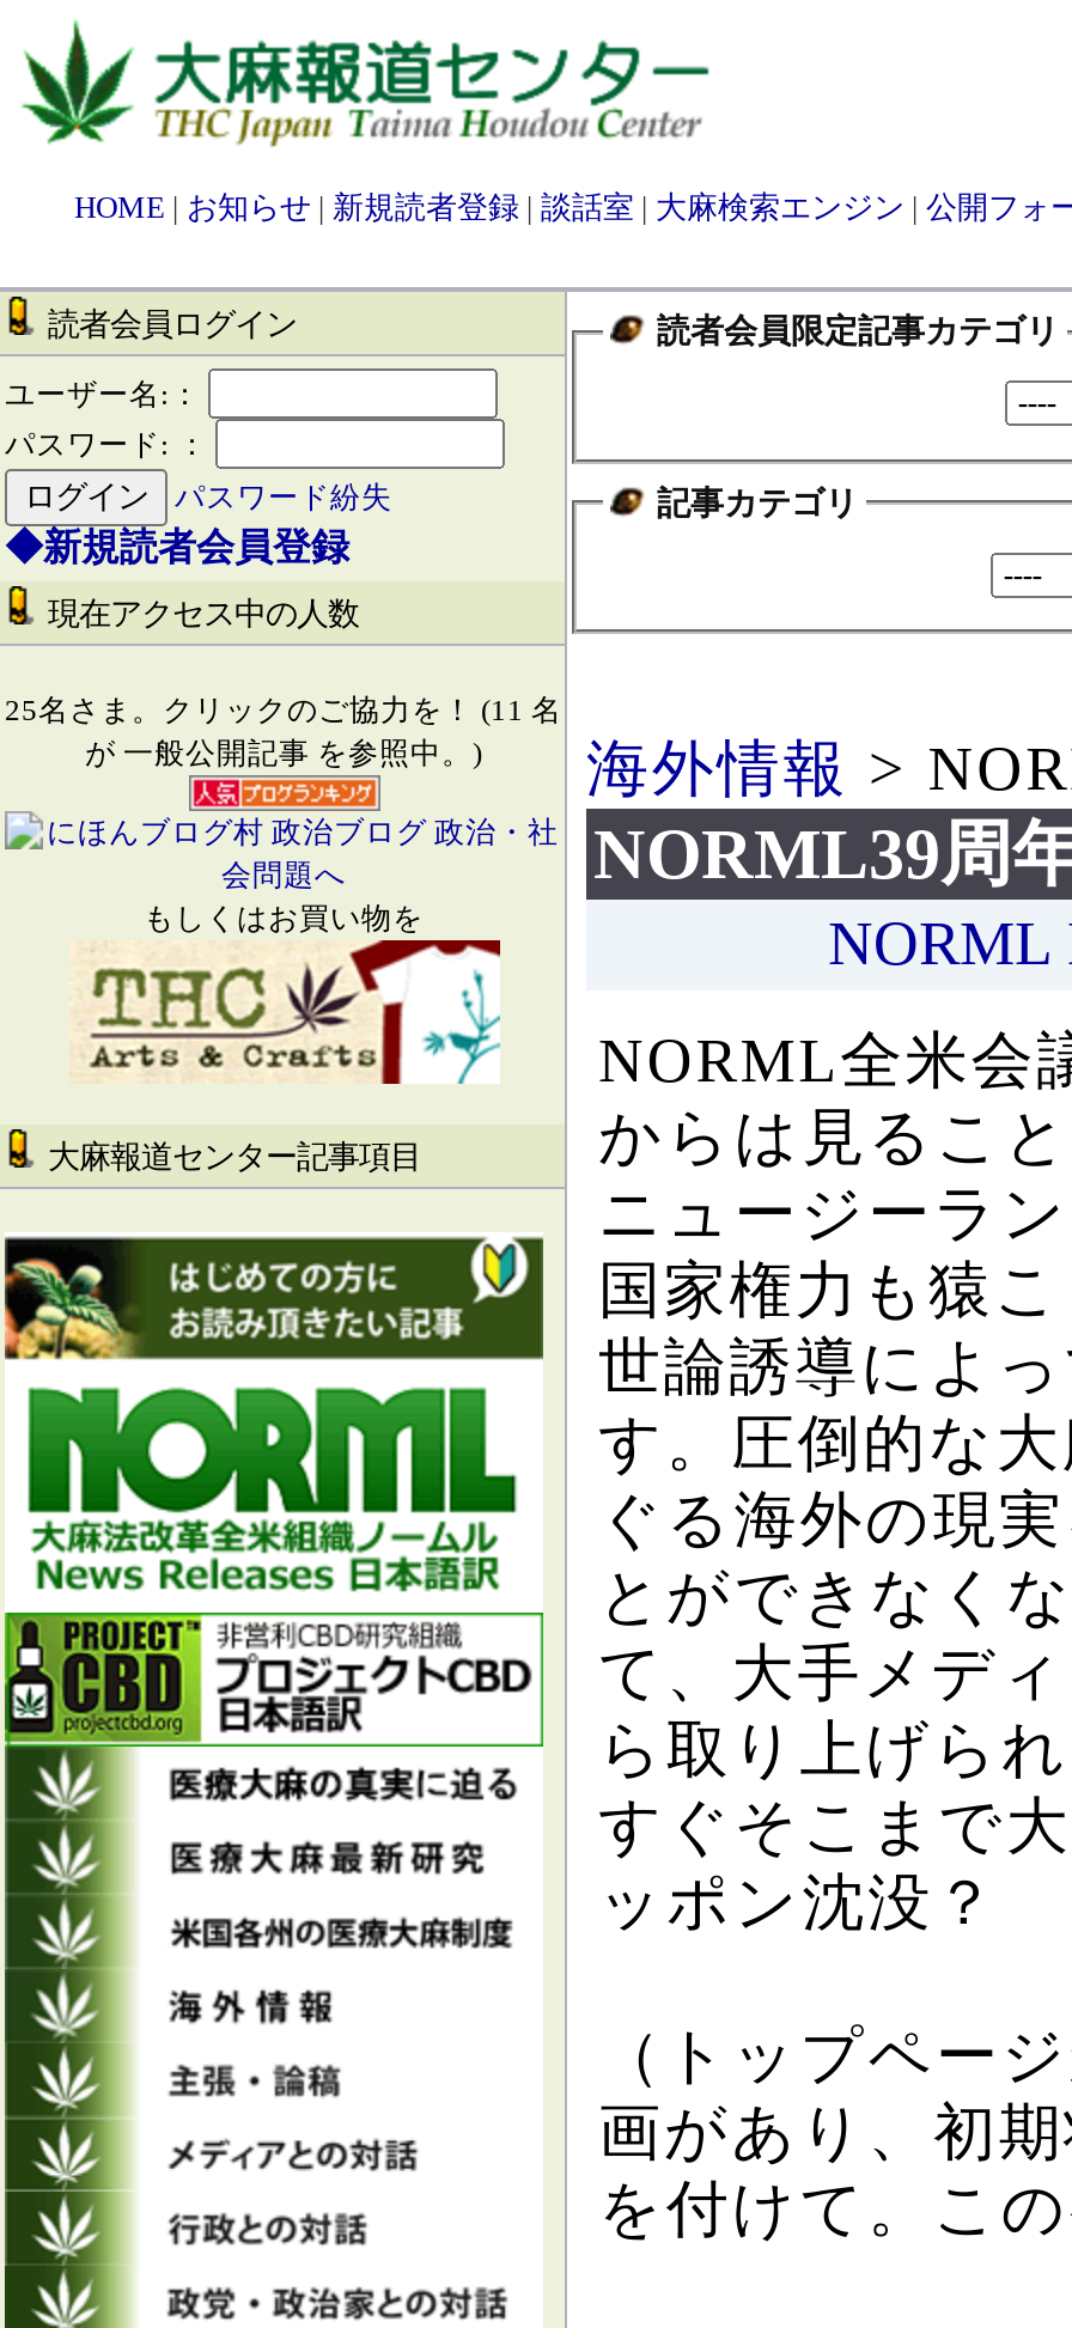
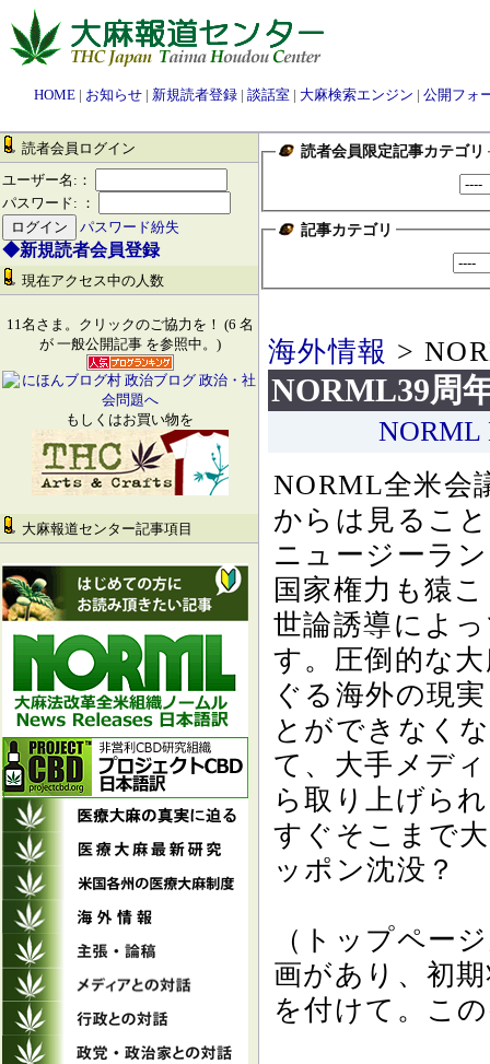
[5,693,562,726] 25名さま。クリックのご協力を！ (11 名 -> [6,317,253,332] 11名さま。クリックのご協力を！ (6 名

